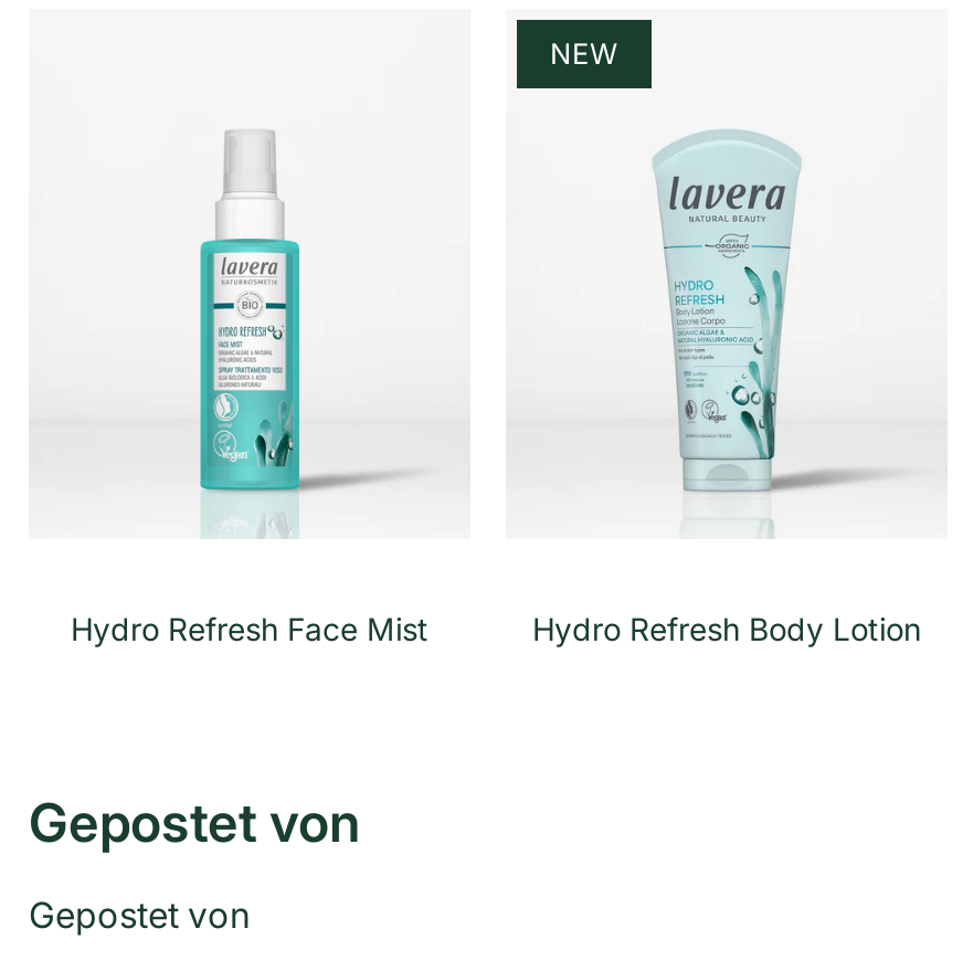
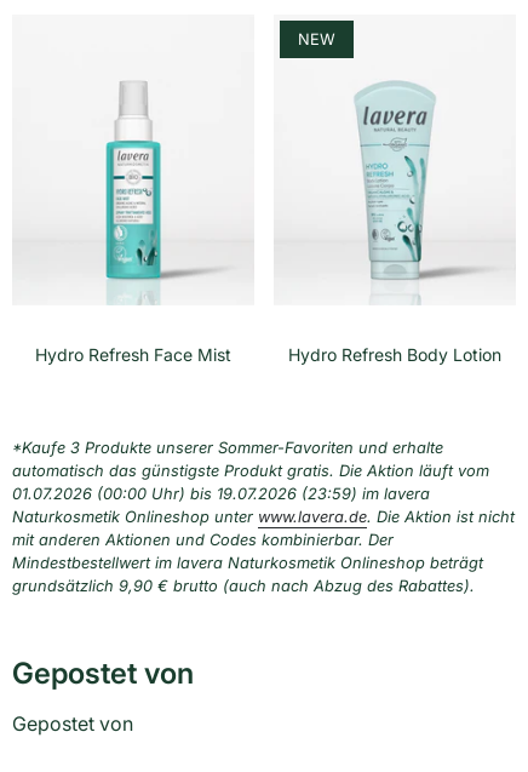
none -> [12,438,515,595] *Kaufe 3 Produkte unserer Sommer-Favoriten und erhalte | automatisch das günstigste Produkt gratis. Die Aktion läuft vom | 01.07.2026 (00:00 Uhr) bis 19.07.2026 (23:59) im lavera | Naturkosmetik Onlineshop unter www.lavera.de. Die Aktion ist nicht | mit anderen Aktionen und Codes kombinierbar. Der | Mindestbestellwert im lavera Naturkosmetik Onlineshop beträgt | grundsätzlich 9,90 € brutto (auch nach Abzug des Rabattes).

